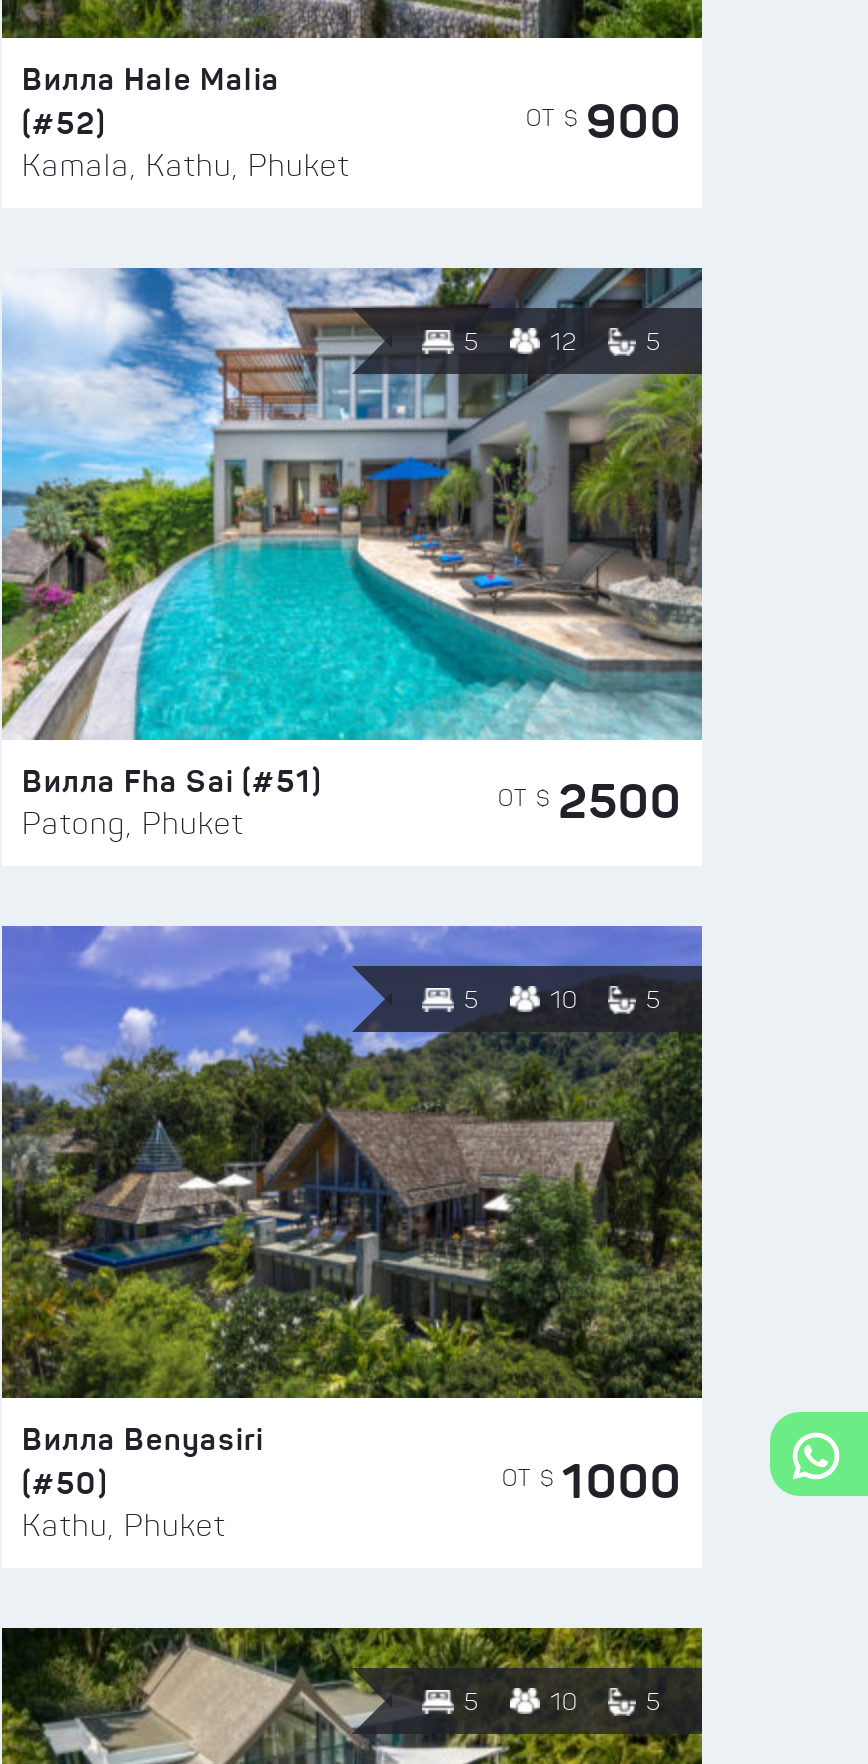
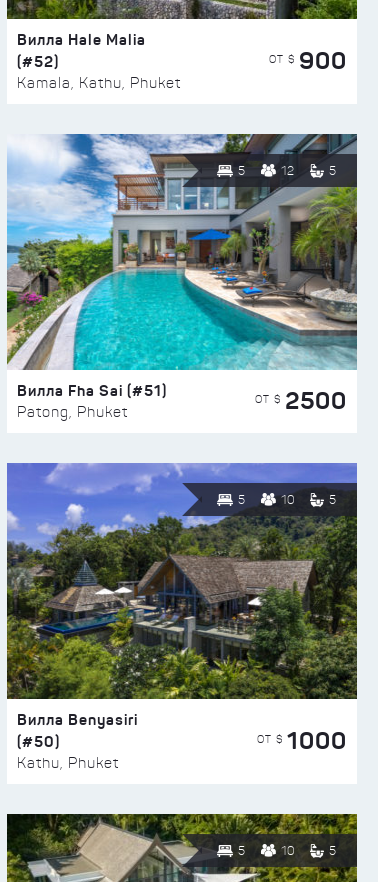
[768,1410,862,1498] [image] -> none

